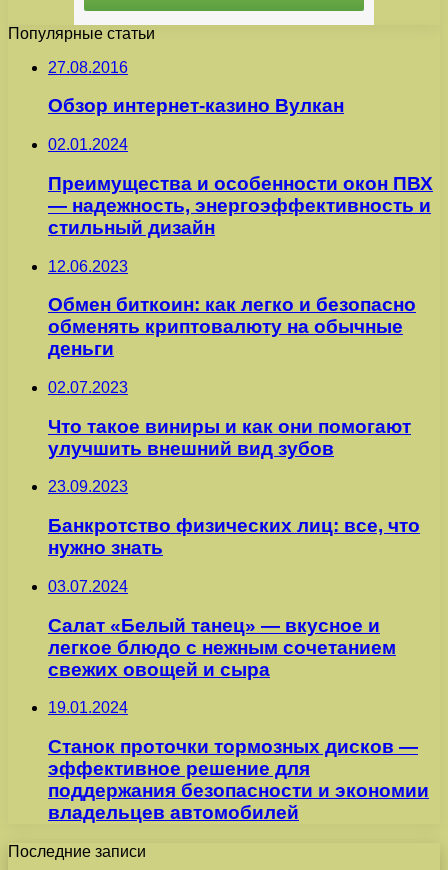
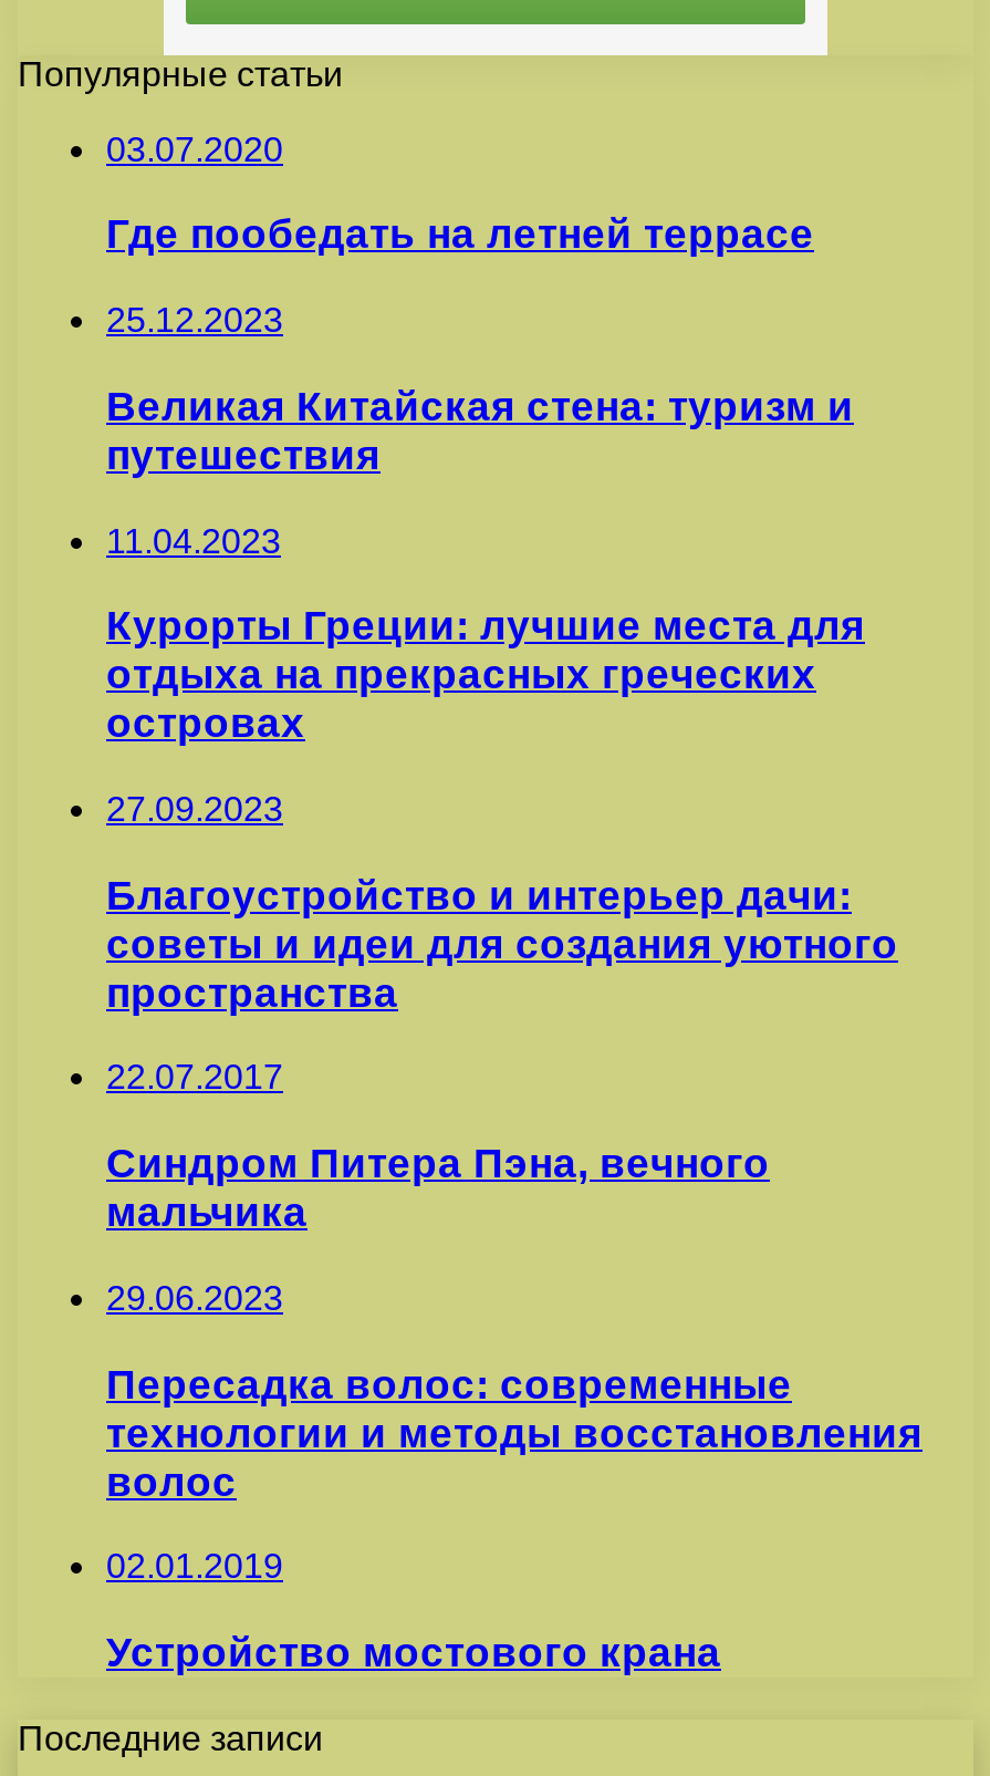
[48,59,128,76] 27.08.2016 -> [106,130,283,168] 03.07.2020
[48,95,344,116] Обзор интернет-казино Вулкан -> [106,211,814,258] Где пообедать на летней террасе
[48,136,128,153] 02.01.2024 -> [106,301,283,339] 25.12.2023
[48,173,433,238] Преимущества и особенности окон ПВХ | — надежность, энергоэффективность и | стильный дизайн -> [106,382,854,478] Великая Китайская стена: туризм и | путешествия
[48,258,128,275] 12.06.2023 -> [106,521,281,559] 11.04.2023
[48,294,416,359] Обмен биткоин: как легко и безопасно | обменять криптовалюту на обычные | деньги -> [106,603,865,746] Курорты Греции: лучшие места для | отдыха на прекрасных греческих | островах
[48,379,128,396] 02.07.2023 -> [106,790,283,828] 27.09.2023
[48,416,411,459] Что такое виниры и как они помогают | улучшить внешний вид зубов -> [106,871,898,1015] Благоустройство и интерьер дачи: | советы и идеи для создания уютного | пространства
[48,478,128,495] 23.09.2023 -> [106,1059,283,1096] 22.07.2017
[48,515,420,558] Банкротство физических лиц: все, что | нужно знать -> [106,1140,770,1235] Синдром Питера Пэна, вечного | мальчика
[48,578,128,595] 03.07.2024 -> [106,1279,283,1317] 29.06.2023
[48,615,396,680] Салат «Белый танец» — вкусное и | легкое блюдо с нежным сочетанием | свежих овощей и сыра -> [106,1360,923,1504] Пересадка волос: современные | технологии и методы восстановления | волос
[48,699,128,716] 19.01.2024 -> [106,1548,283,1585] 02.01.2019
[48,736,429,823] Станок проточки тормозных дисков — | эффективное решение для | поддержания безопасности и экономии | владельцев автомобилей -> [106,1629,721,1675] Устройство мостового крана

